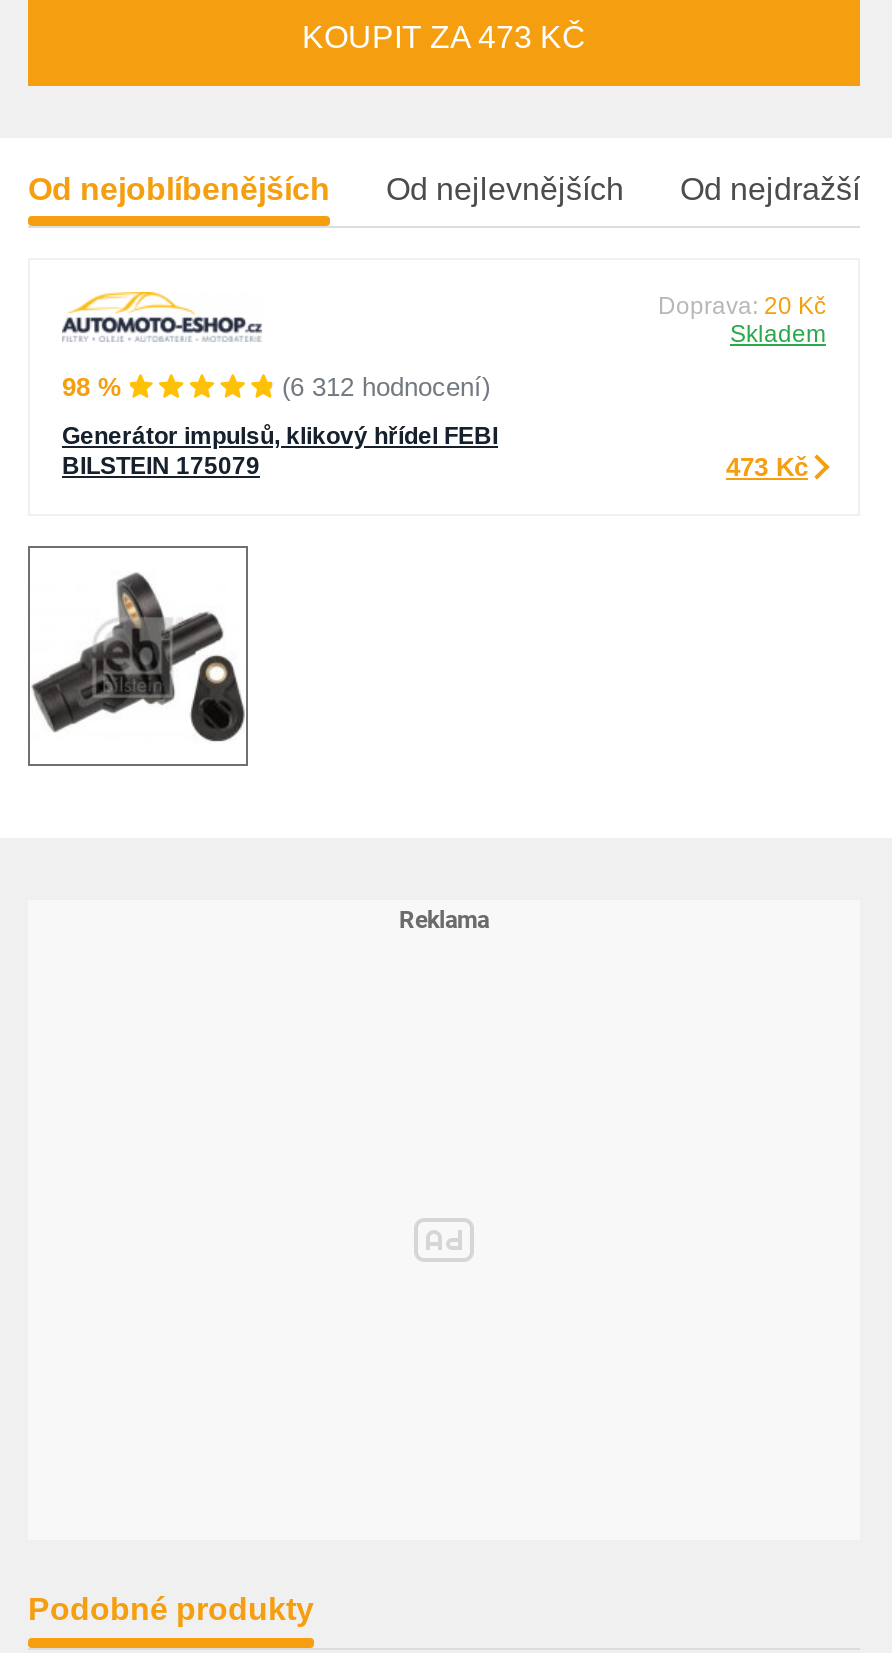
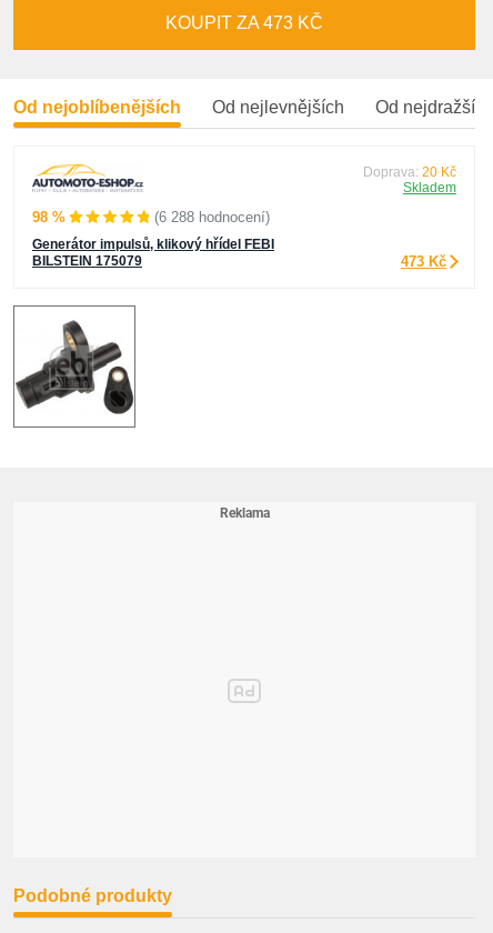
[282,372,490,402] (6 312 hodnocení) -> [154,209,270,225] (6 288 hodnocení)

